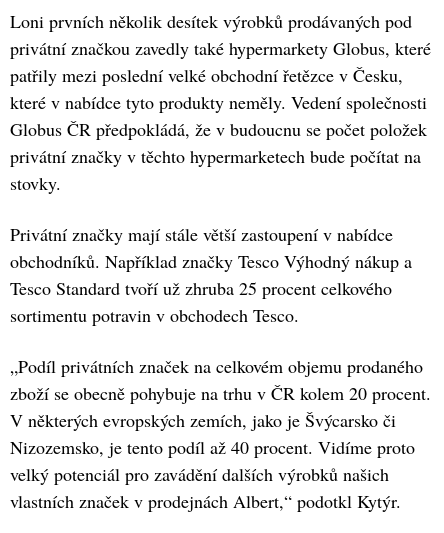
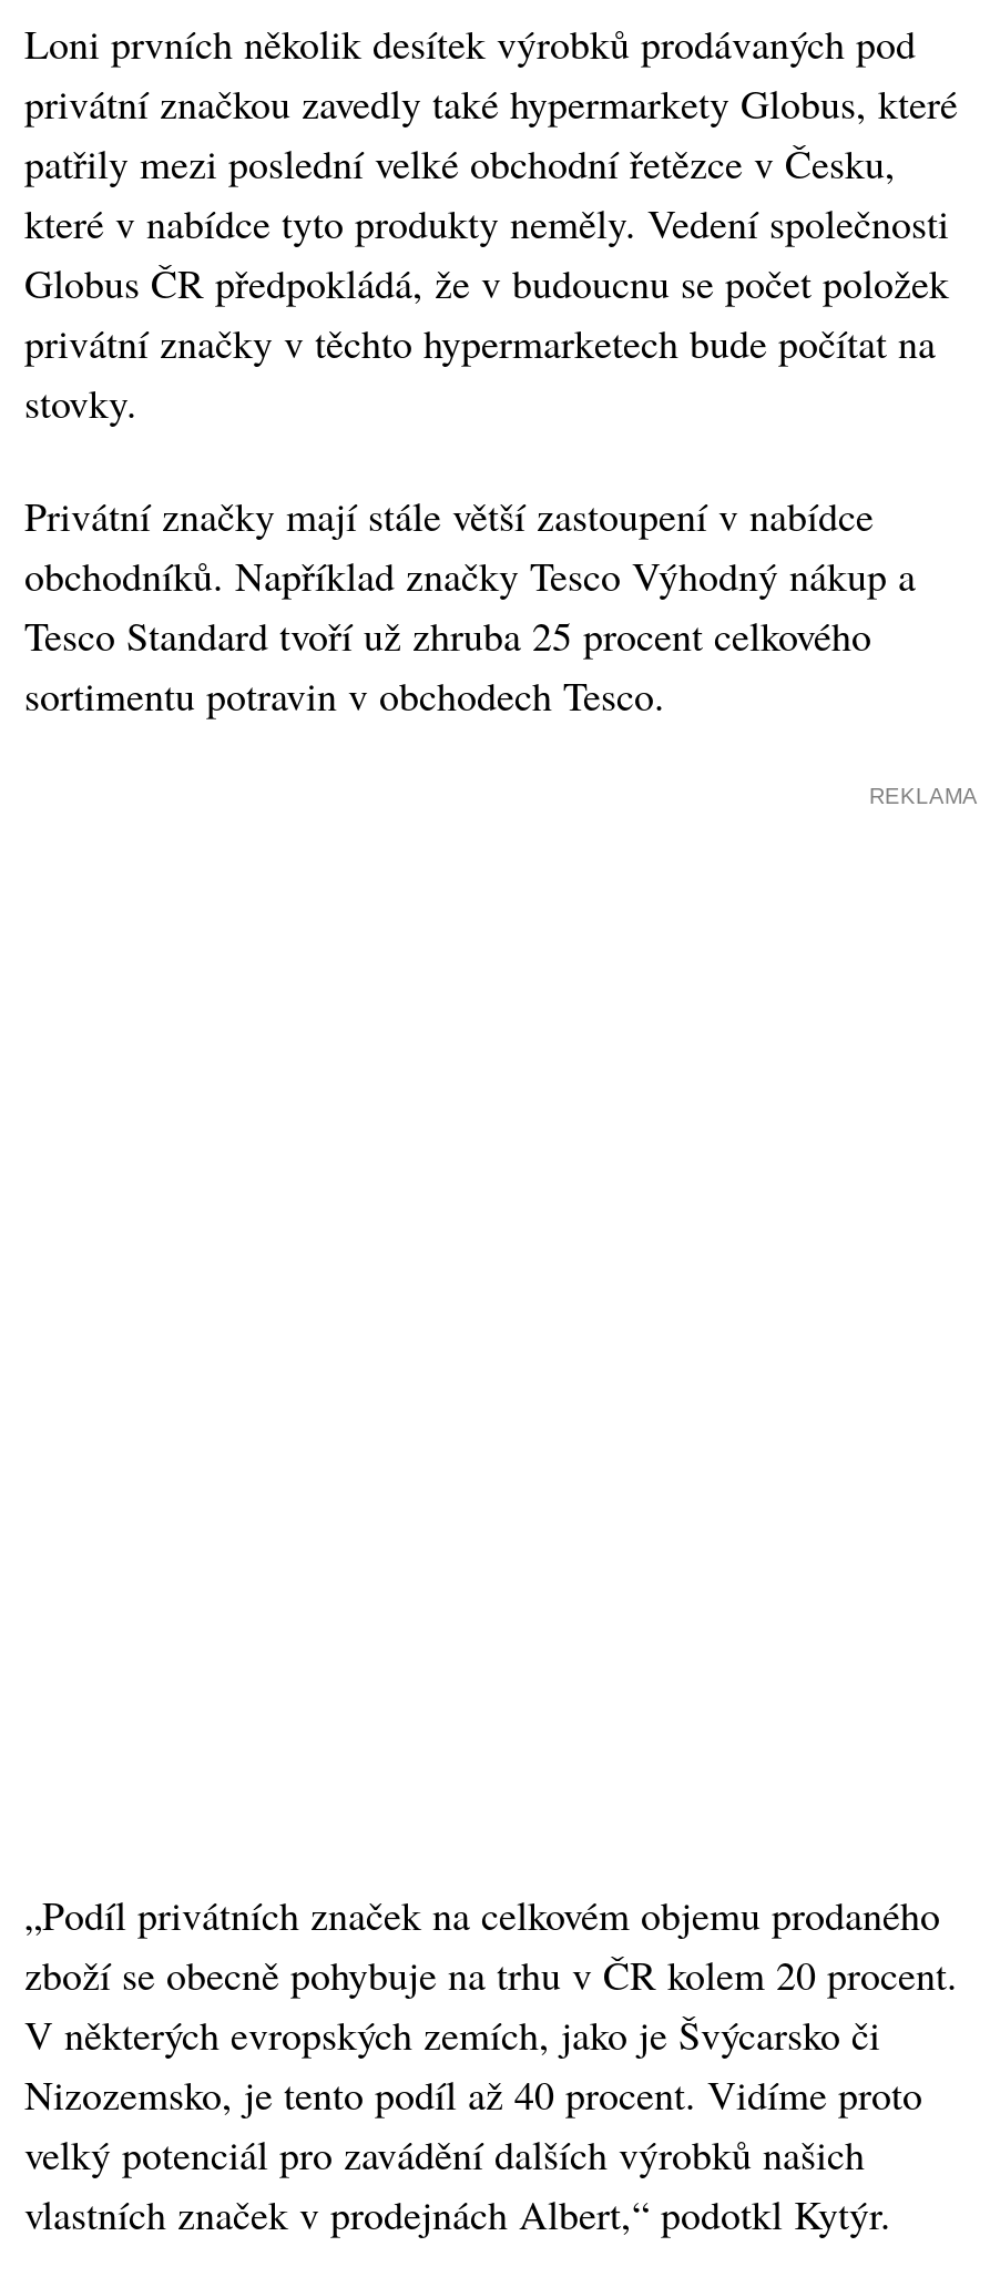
none -> [869,784,978,808] REKLAMA

